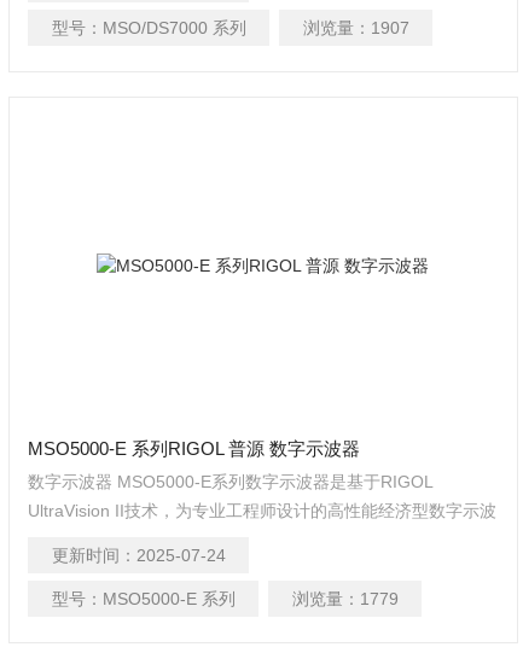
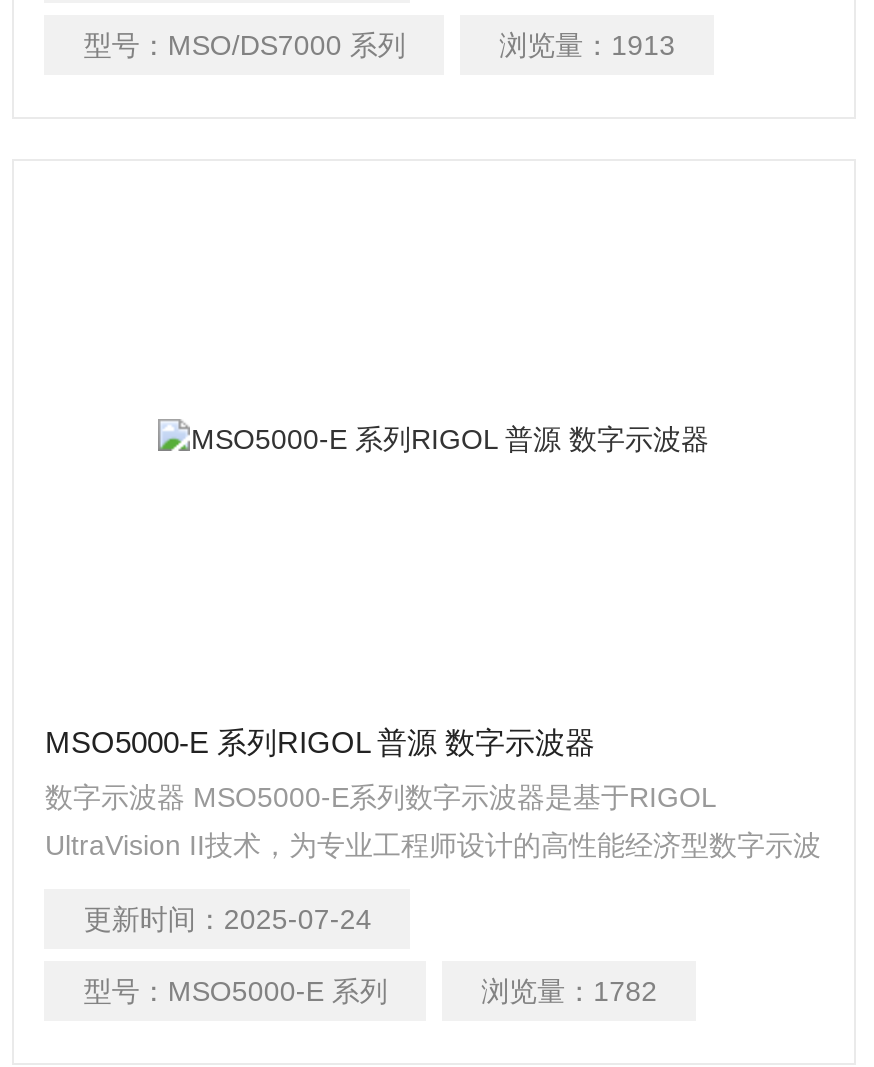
[303,18,409,37] 浏览量：1907 -> [499,28,675,60] 浏览量：1913
[292,589,398,609] 浏览量：1779 -> [481,976,657,1008] 浏览量：1782

